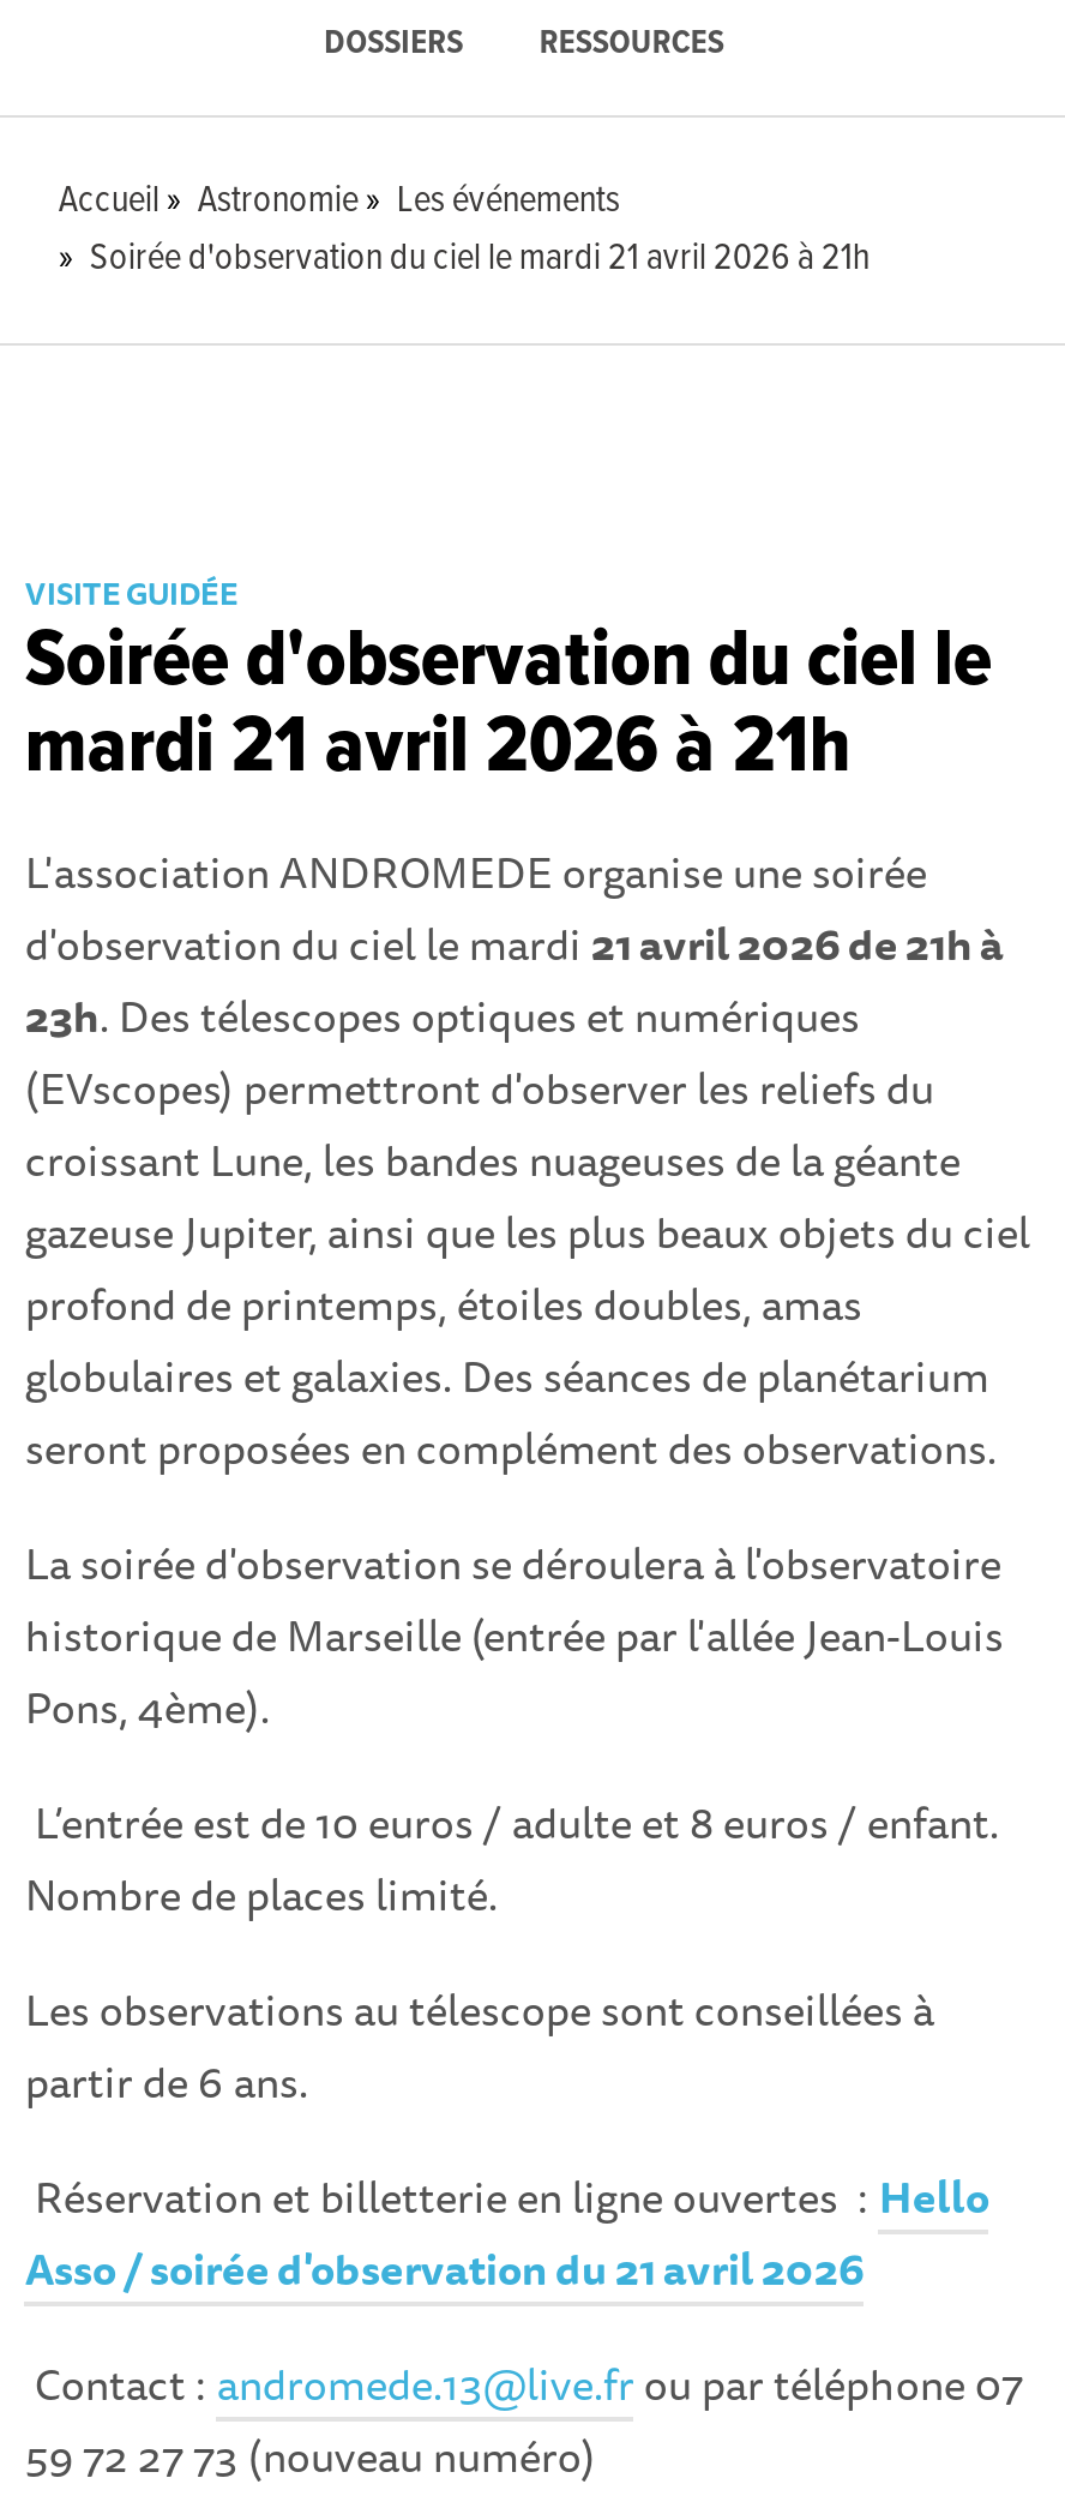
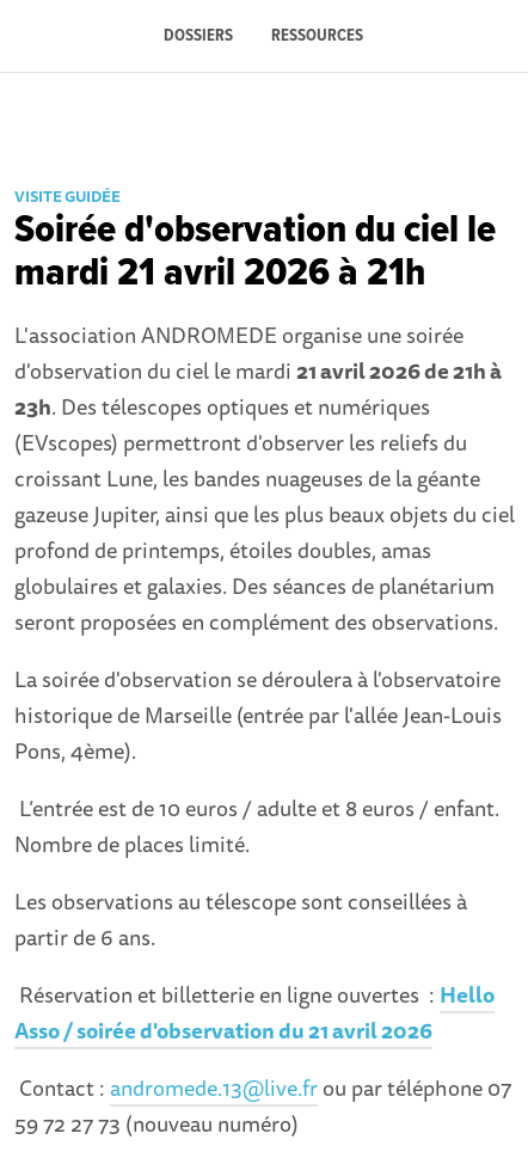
[59,175,869,283] Accueil | Astronomie | Les événements | Soirée d'observation du ciel le mardi 21 avril 2026 à 21h -> none

